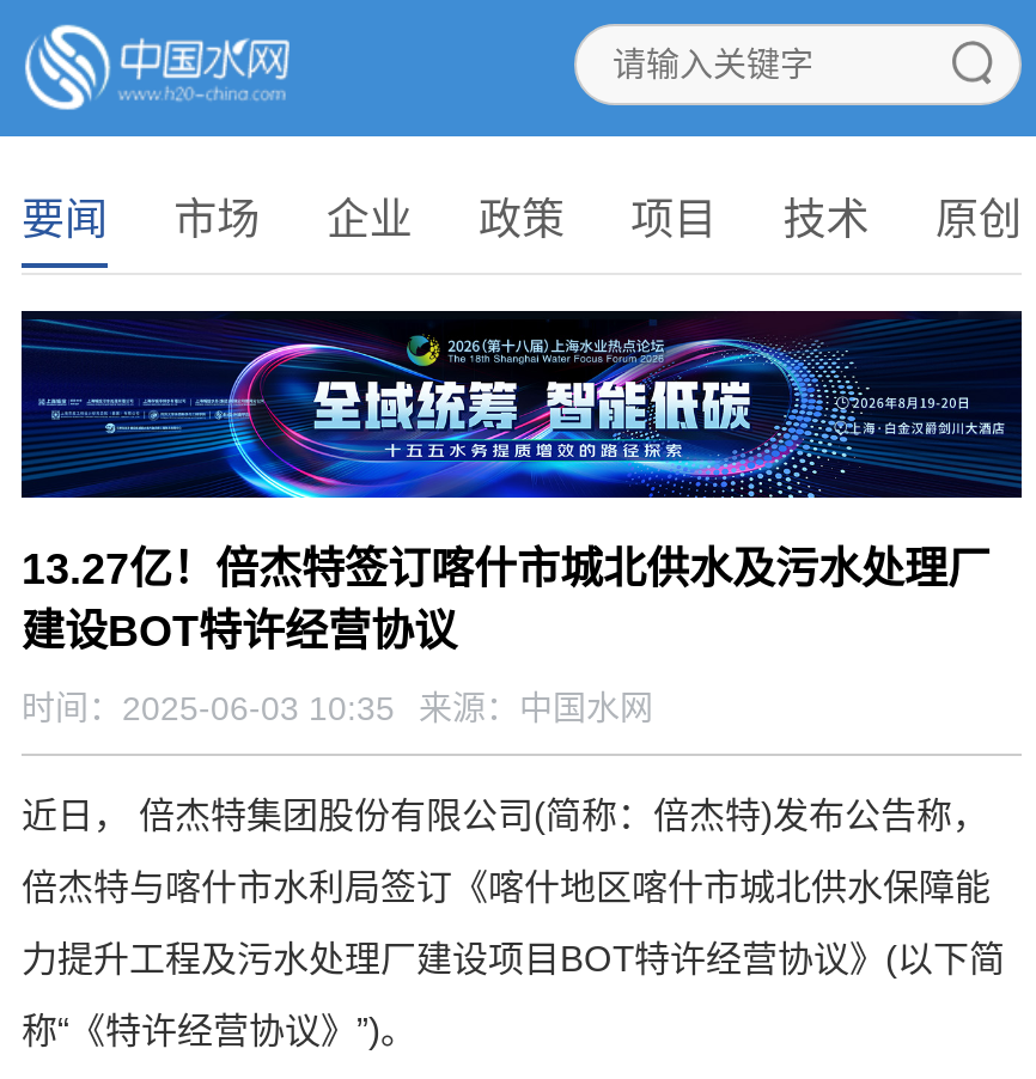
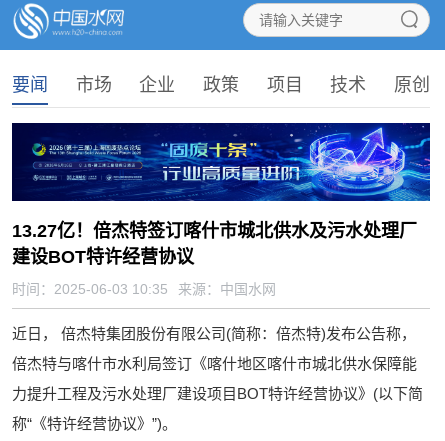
[22,311,1024,500] [image] -> [14,123,431,202] [image]

